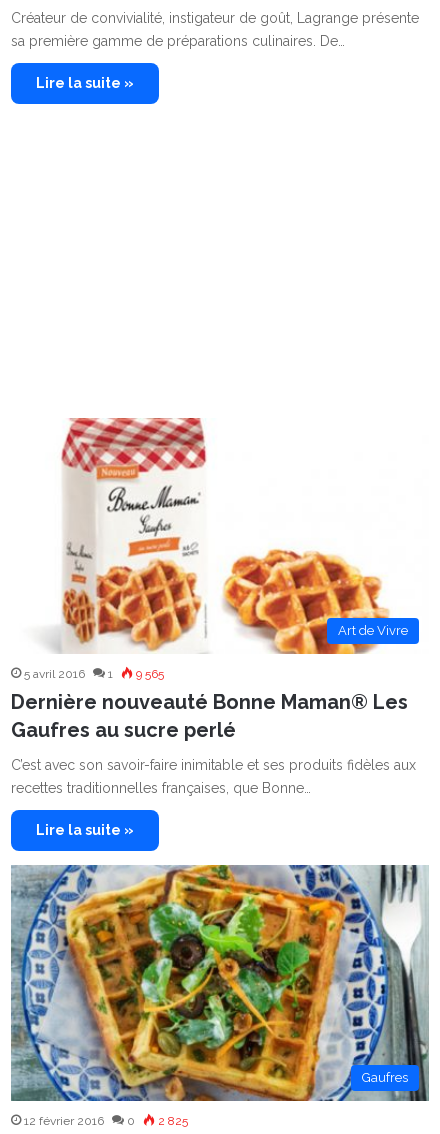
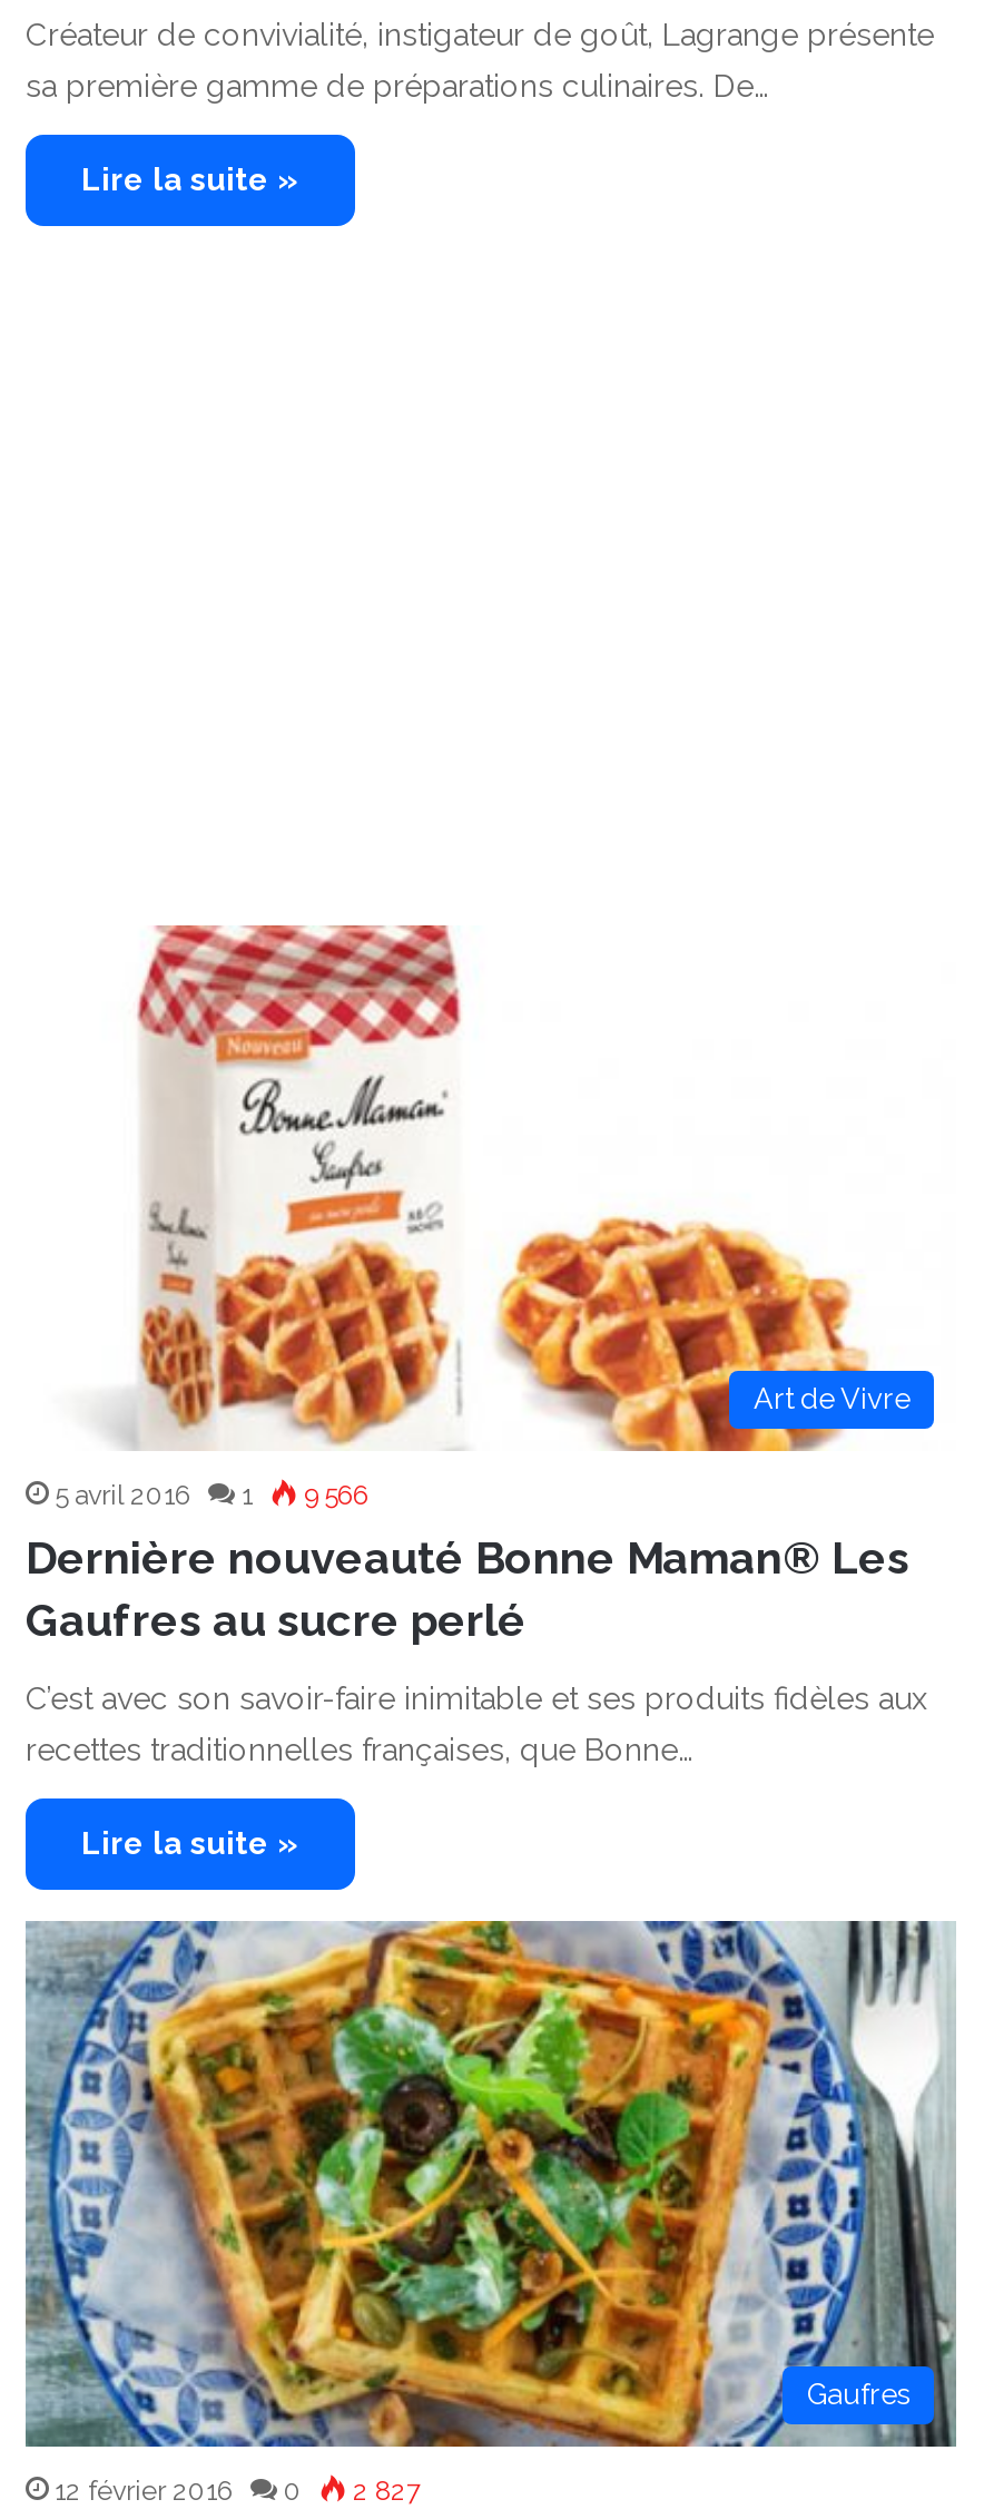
[24,667,164,681] 5 avril 2016 1 9 565 -> [55,1480,368,1511] 5 avril 2016 1 9 566
[155,1114,188,1128] 2 825 -> [346,2475,420,2506] 2 827

